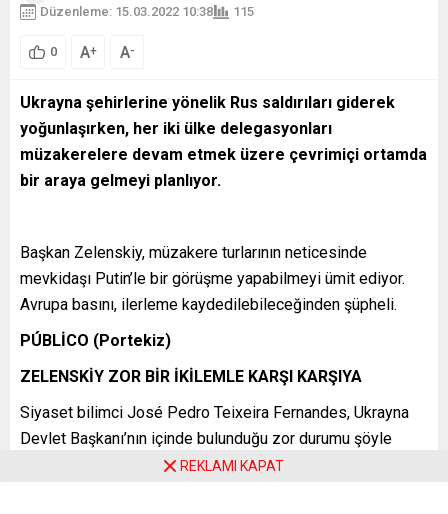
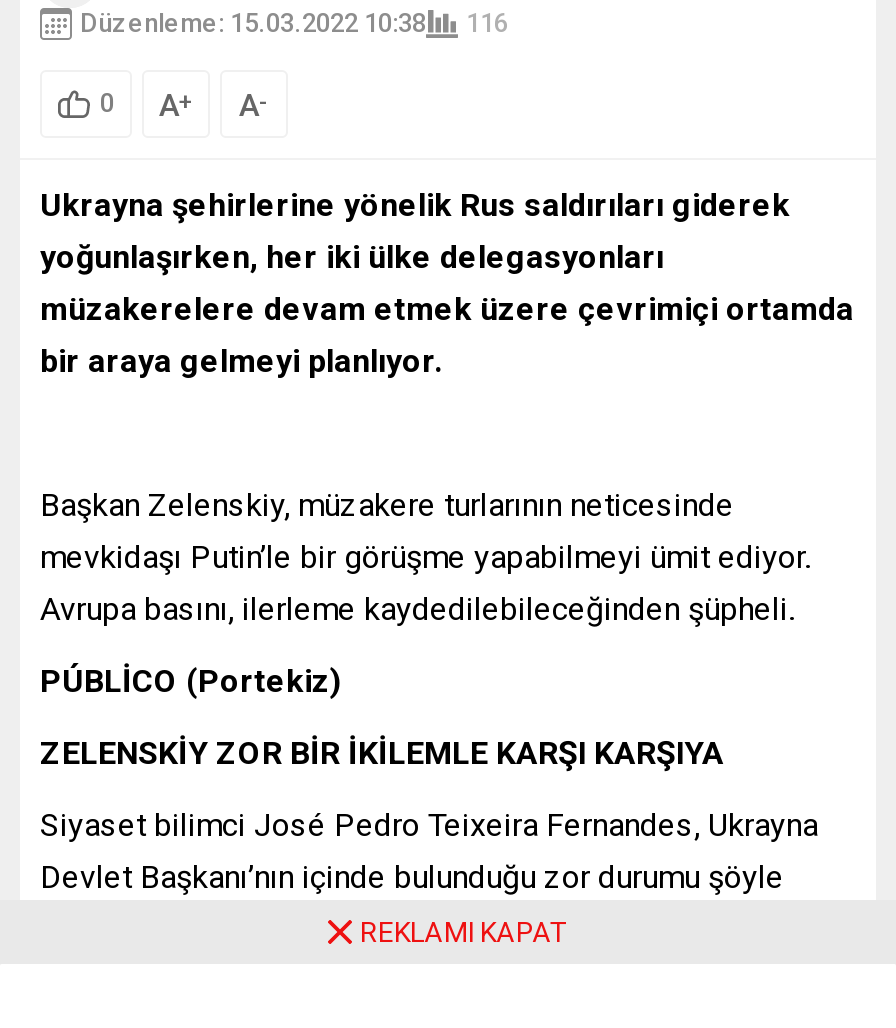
[40,4,254,19] Düzenleme: 15.03.2022 10:38 115 -> [80,8,508,38] Düzenleme: 15.03.2022 10:38 116

